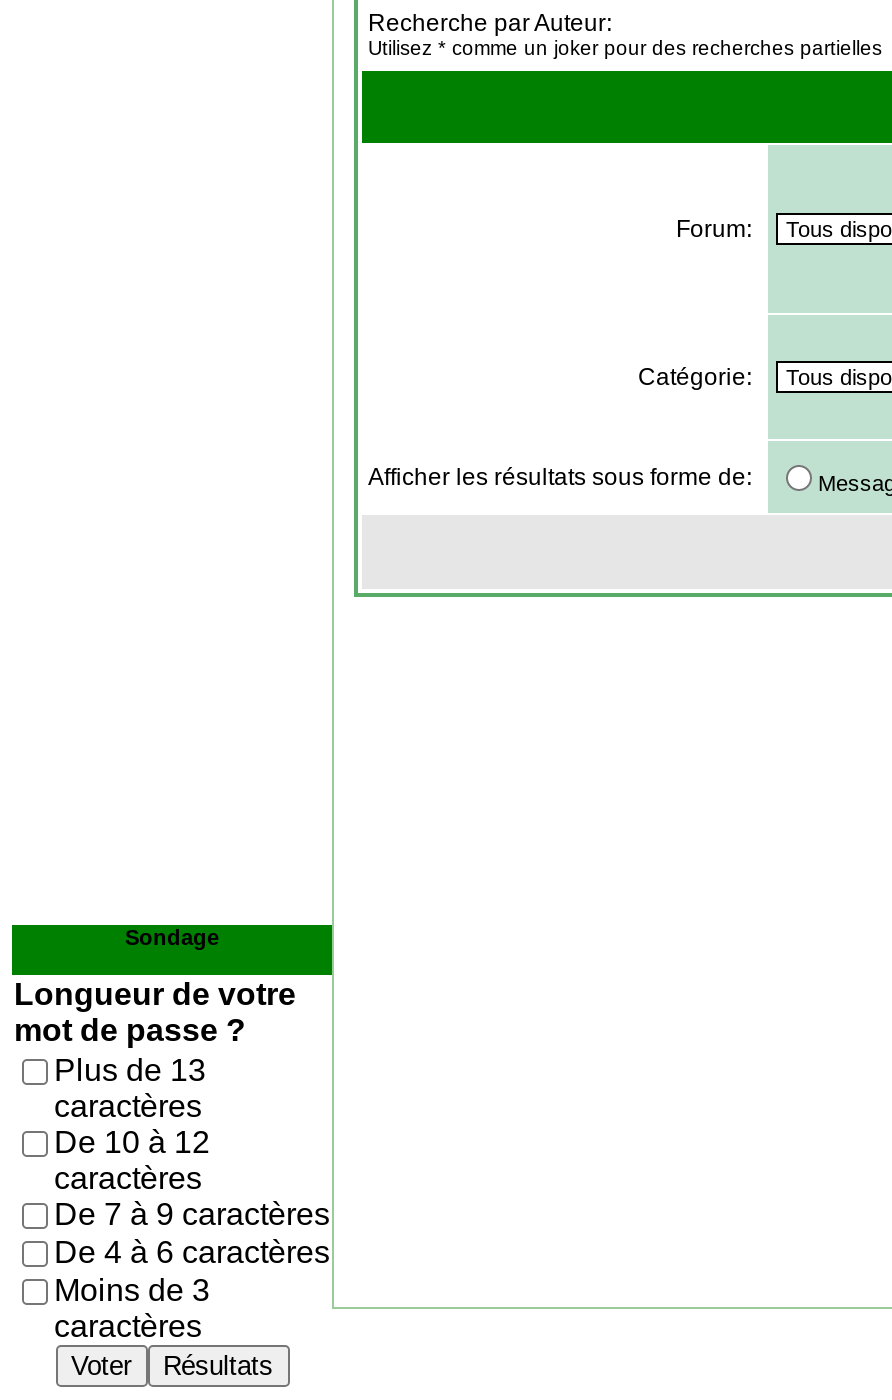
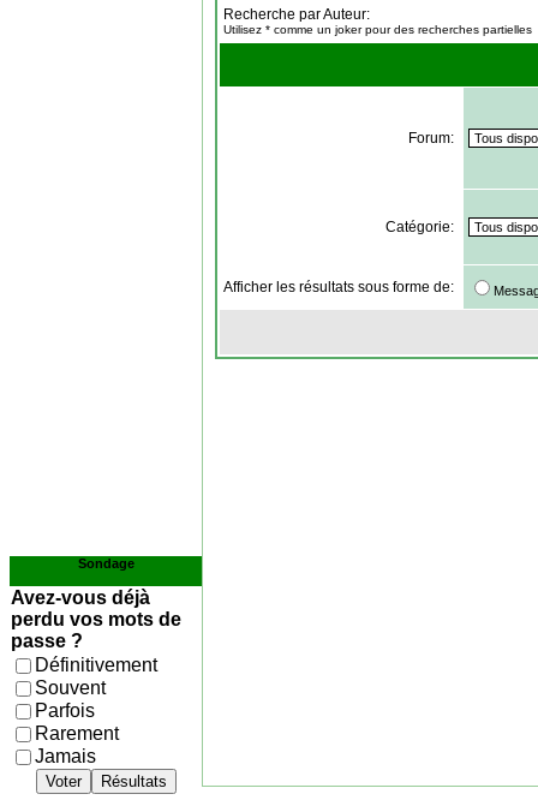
[14,977,330,1343] Longueur de votre | mot de passe ? | Plus de 13 | caractères | De 10 à 12 | caractères | De 7 à 9 caractères | De 4 à 6 caractères | Moins de 3 | caractères -> [11,587,181,766] Avez-vous déjà | perdu vos mots de | passe ? | Définitivement | Souvent | Parfois | Rarement | Jamais

